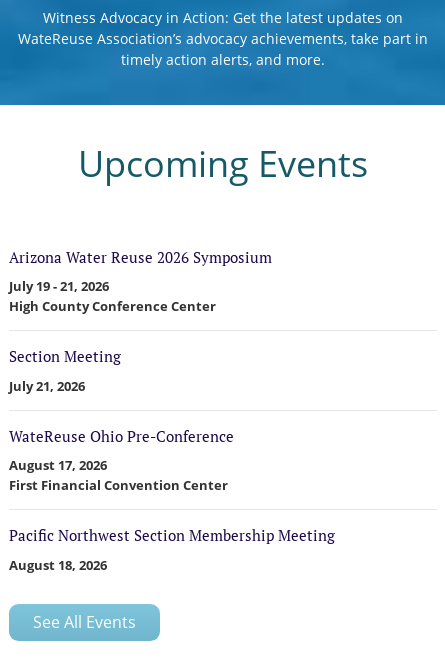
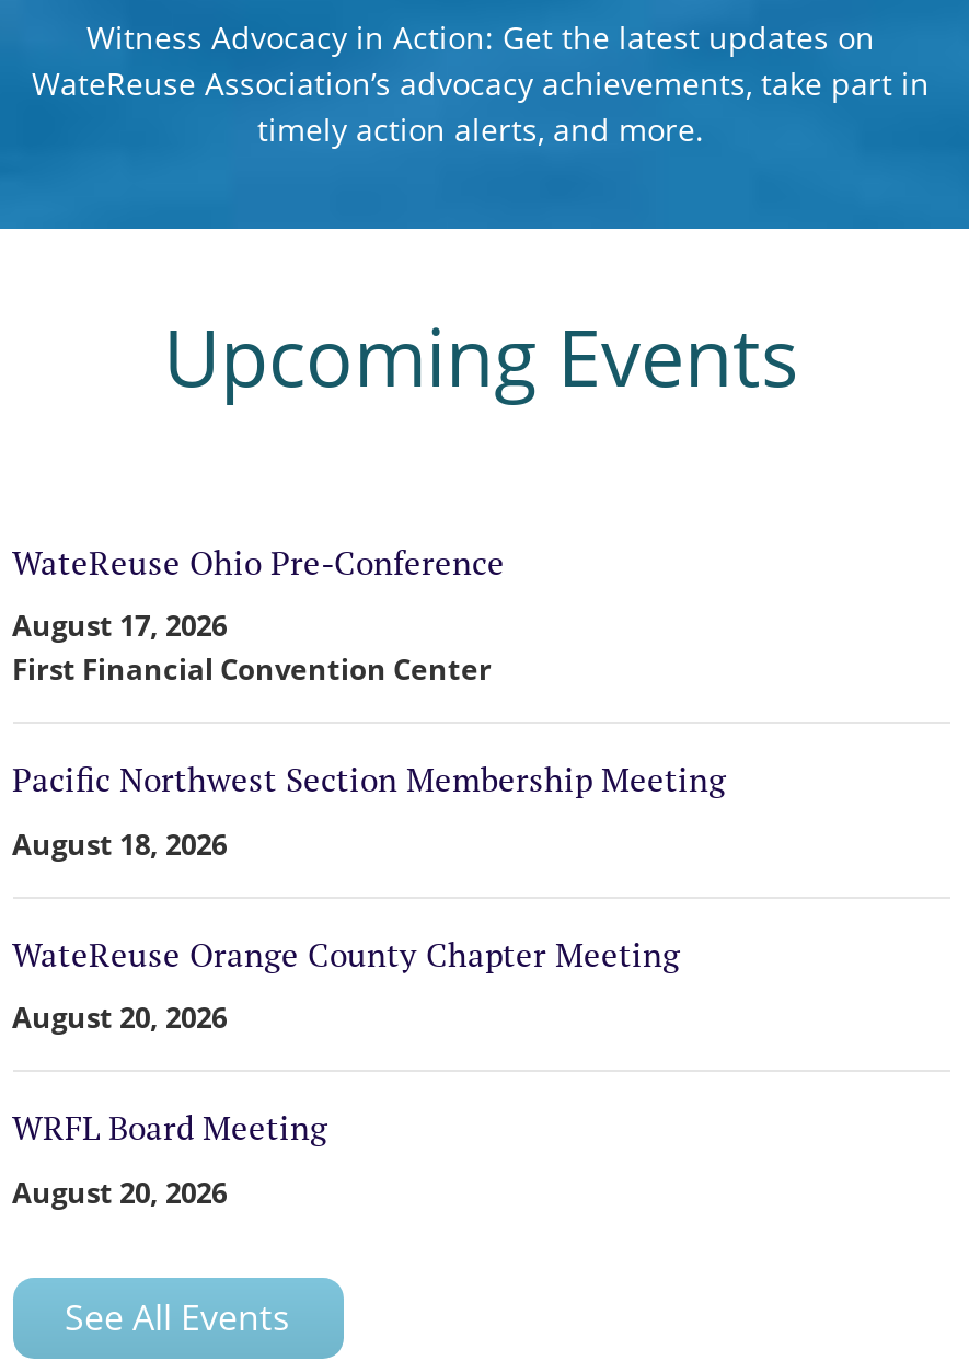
[8,247,271,395] Arizona Water Reuse 2026 Symposium | July 19 - 21, 2026 | High County Conference Center | Section Meeting | July 21, 2026 -> none
moved [8,426,334,574] -> [12,540,726,864]: WateReuse Ohio Pre-Conference | August 17, 2026 | First Financial Convention Center | Pacific Northwest Section Membership Meeting | August 18, 2026
none -> [12,932,680,1212] WateReuse Orange County Chapter Meeting | August 20, 2026 | WRFL Board Meeting | August 20, 2026

